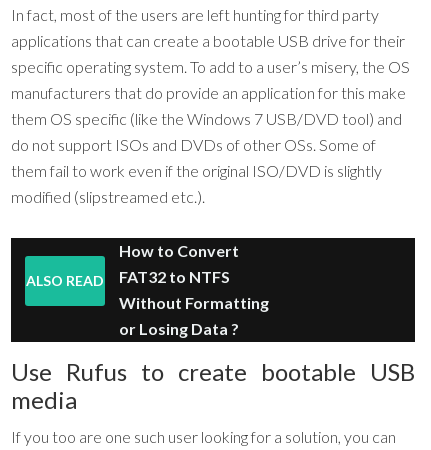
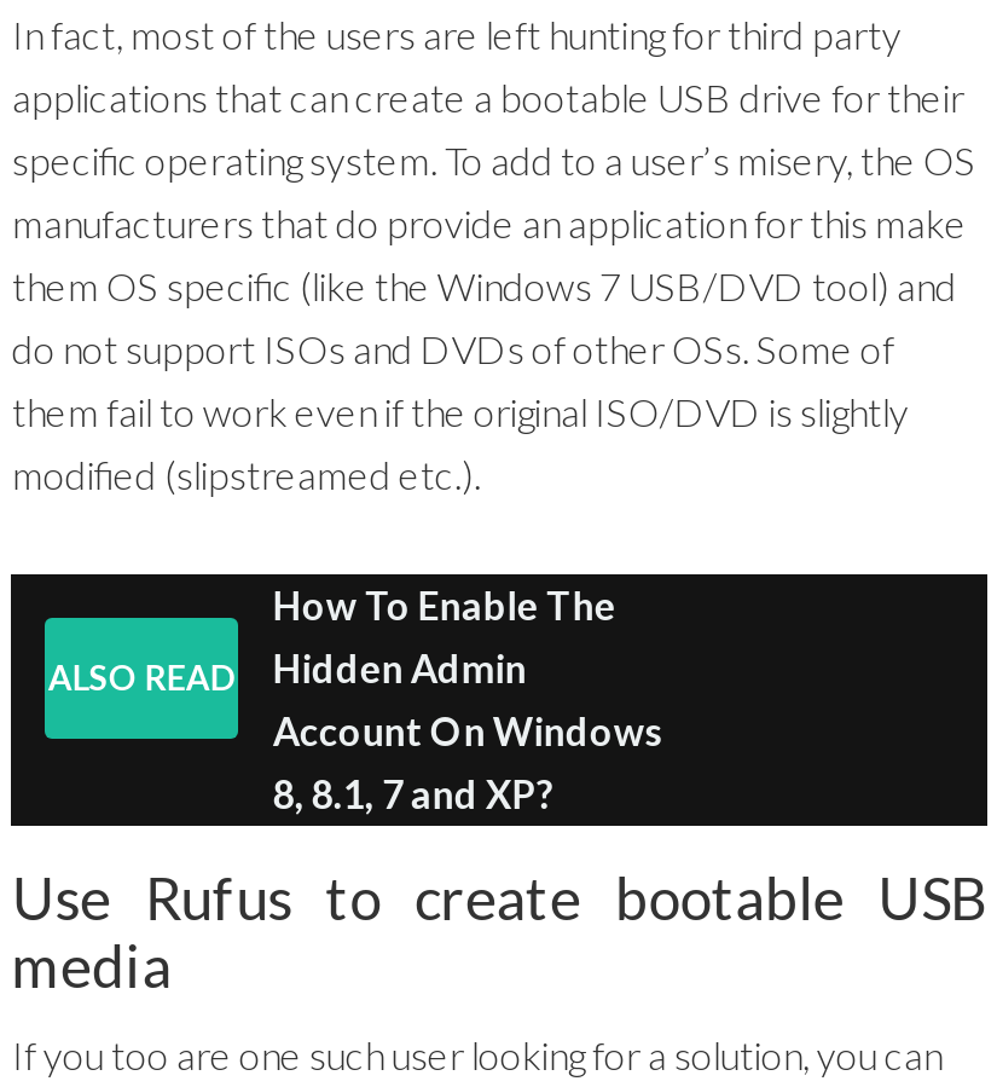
[119,241,269,338] How to Convert | FAT32 to NTFS | Without Formatting | or Losing Data ? -> [273,582,664,816] How To Enable The | Hidden Admin | Account On Windows | 8, 8.1, 7 and XP?

